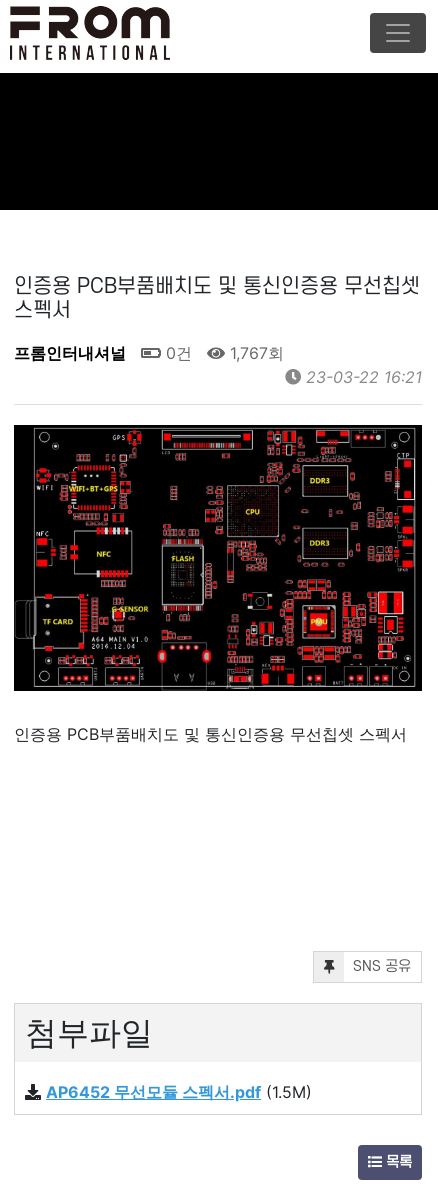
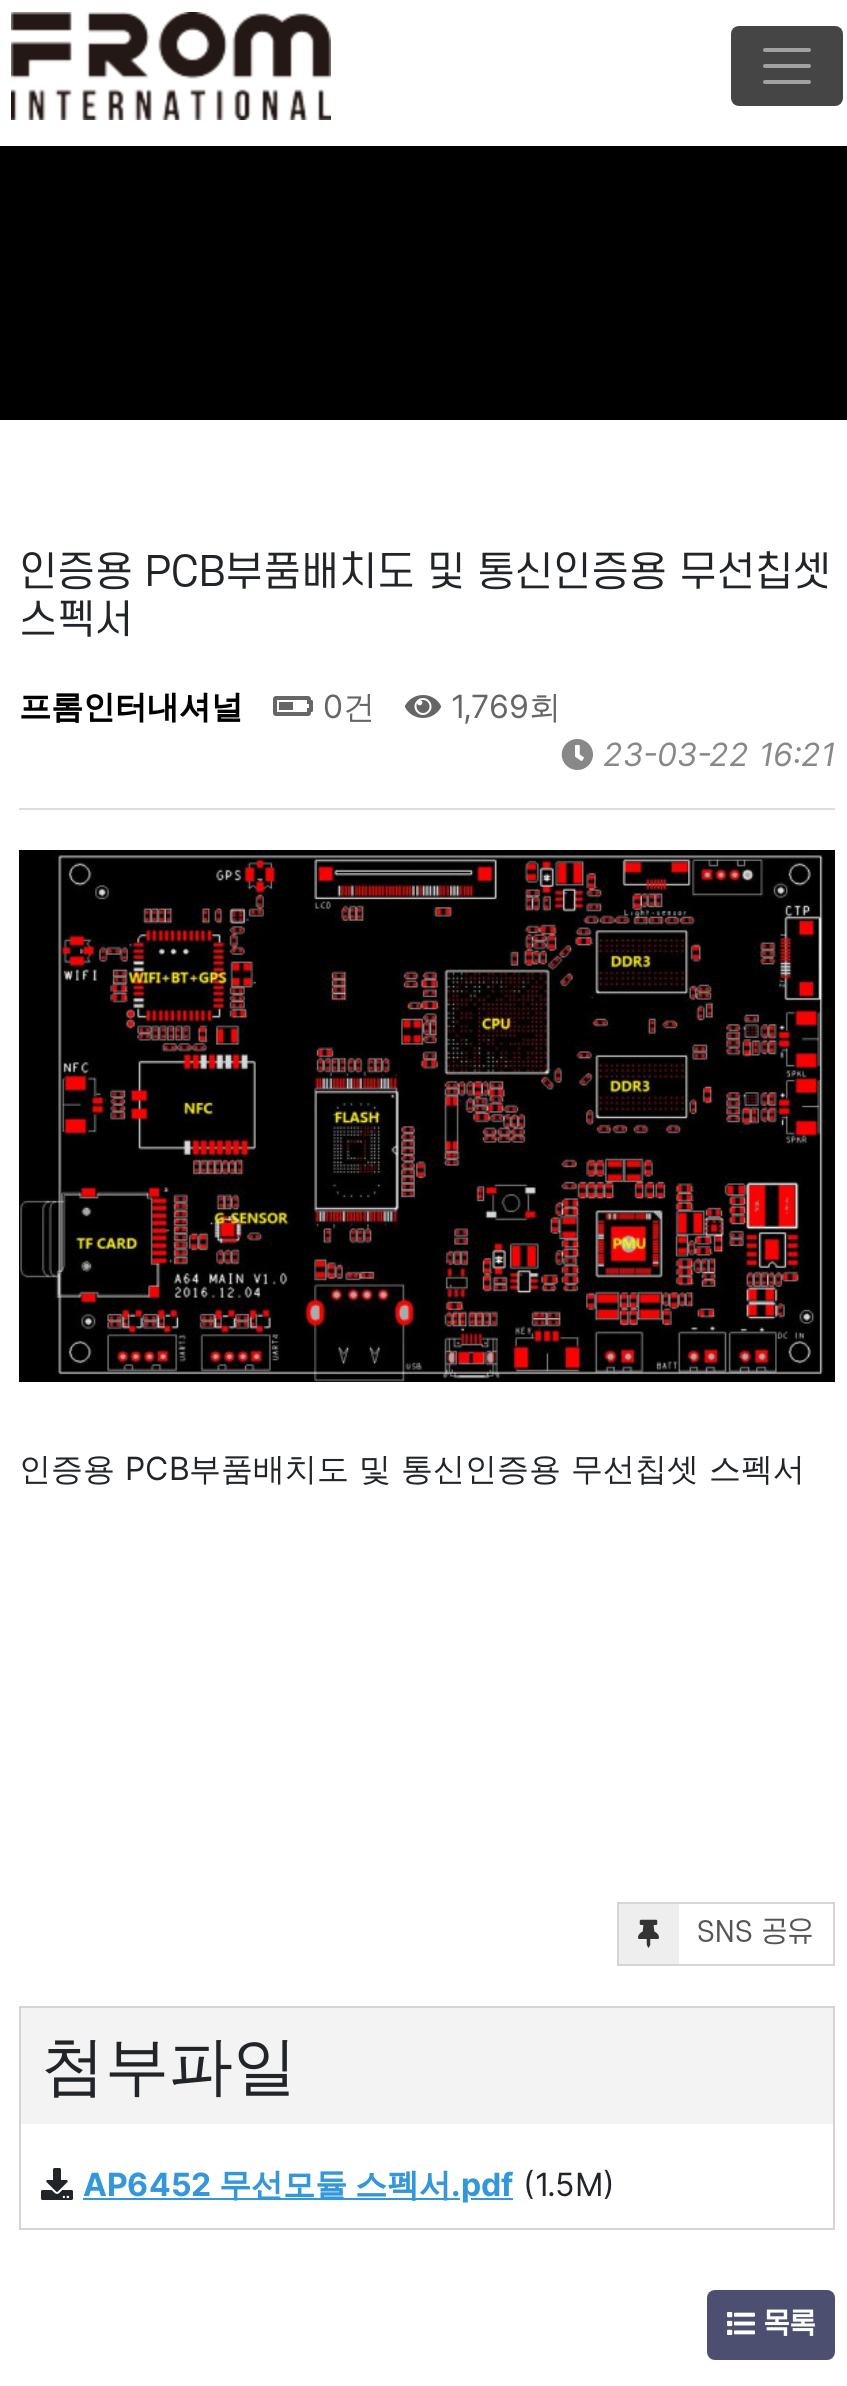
[14,343,284,363] 프롬인터내셔널 0건 1,767회 -> [19,686,561,726] 프롬인터내셔널 0건 1,769회

